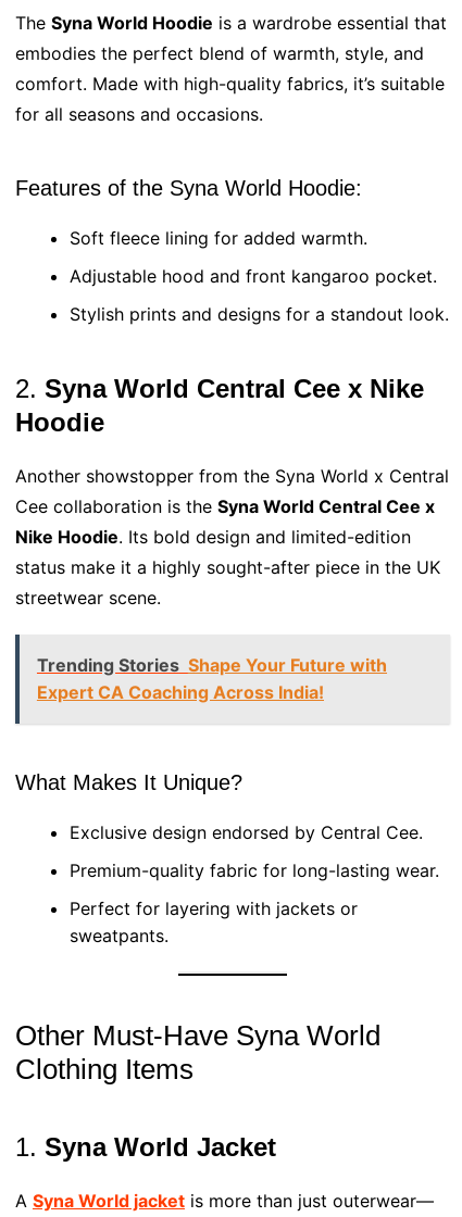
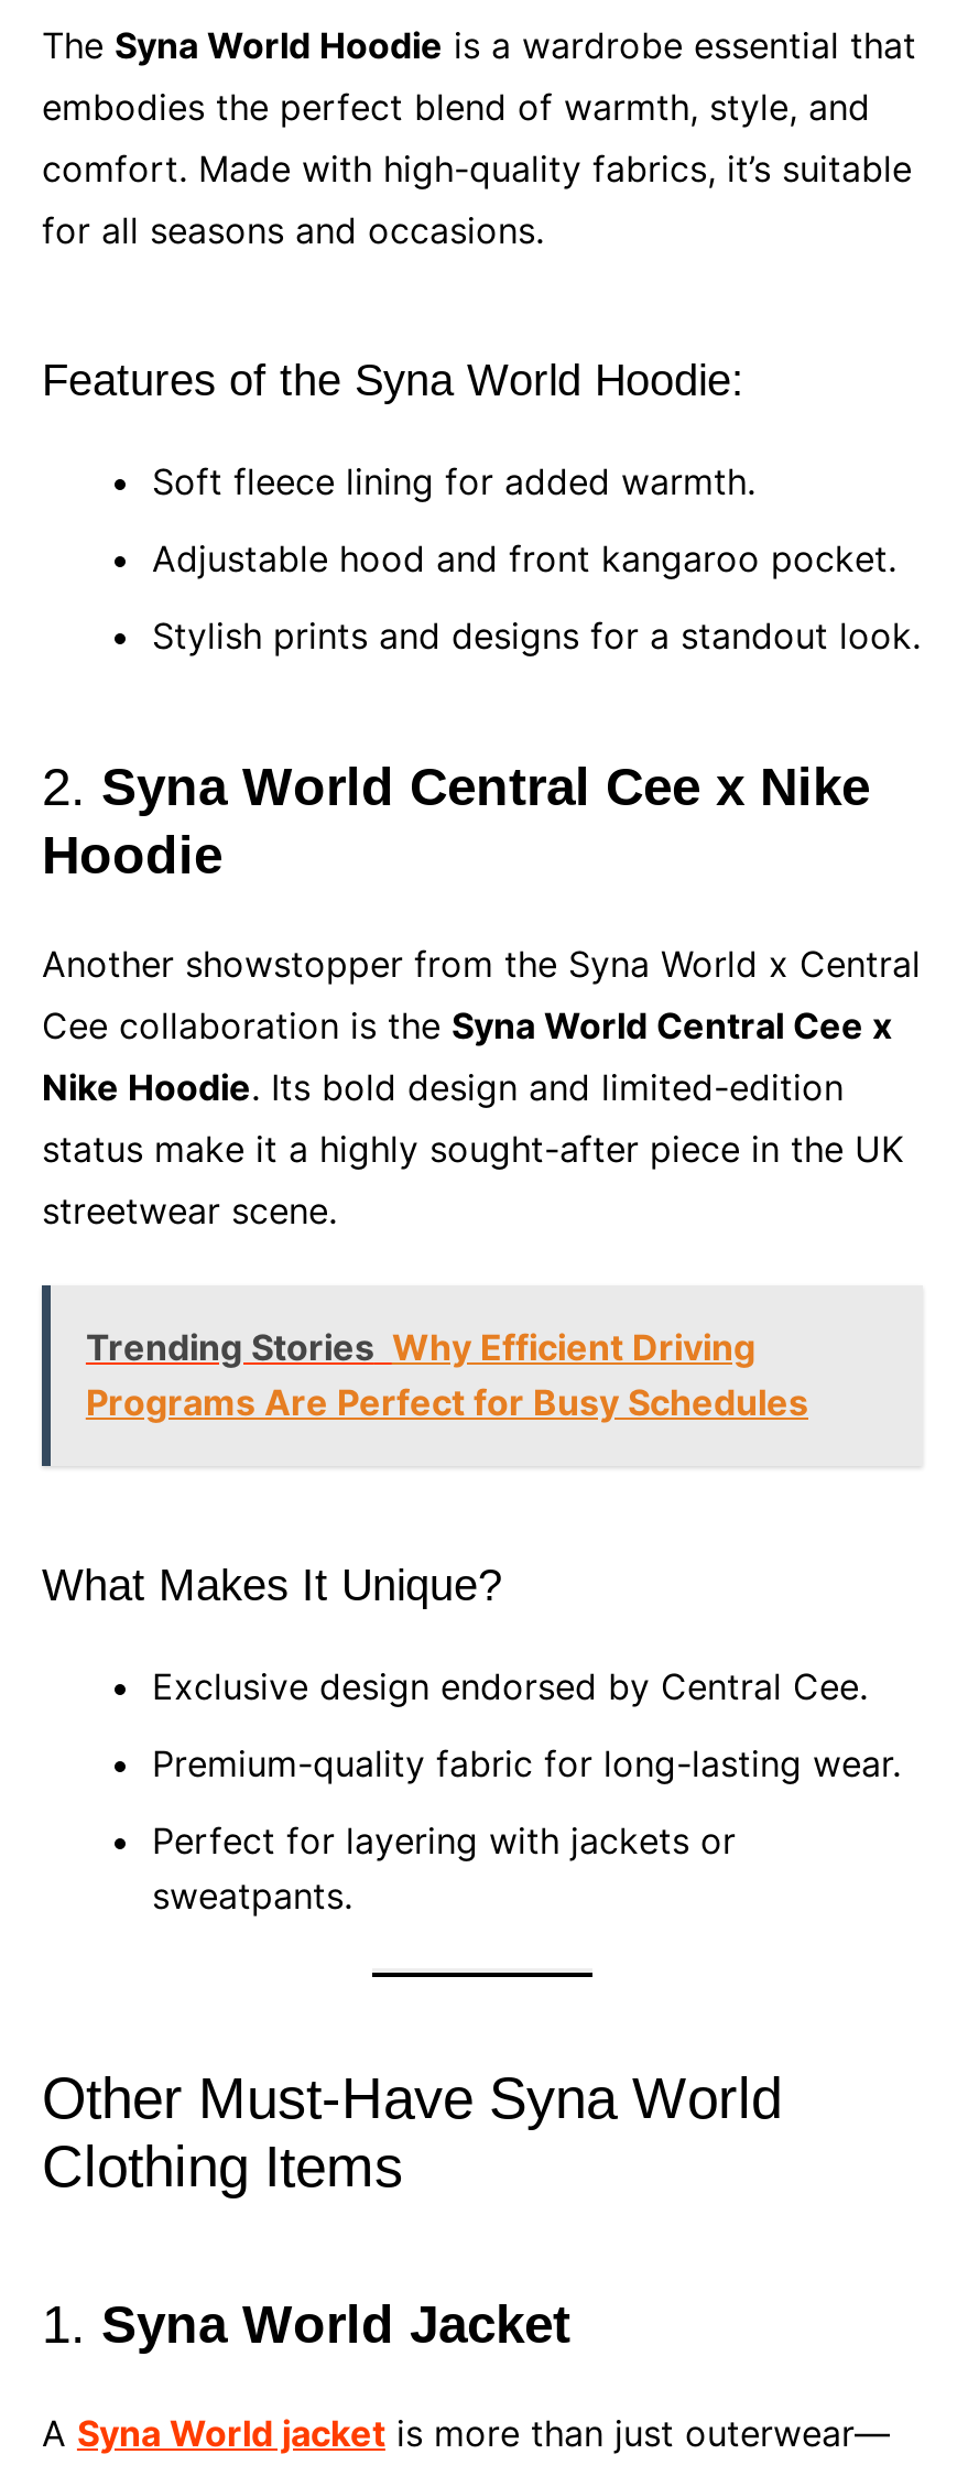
[37,654,387,703] Trending Stories Shape Your Future with | Expert CA Coaching Across India! -> [86,1325,808,1424] Trending Stories Why Efficient Driving | Programs Are Perfect for Busy Schedules

